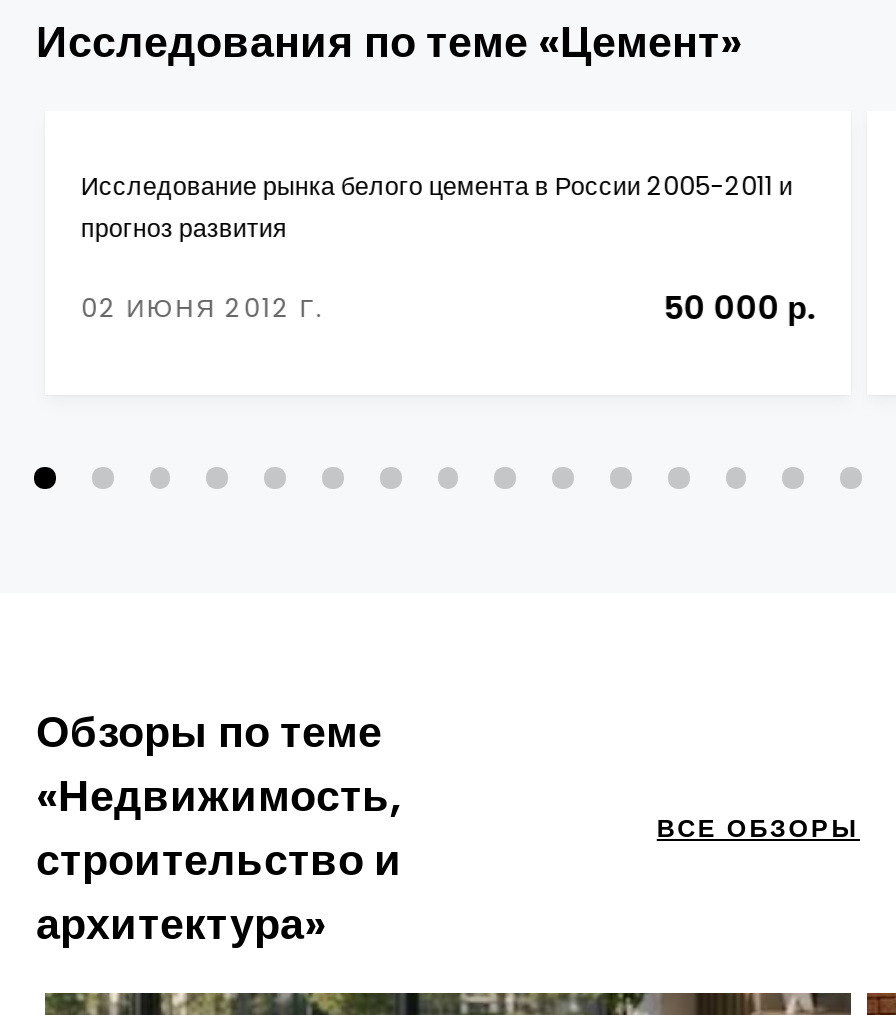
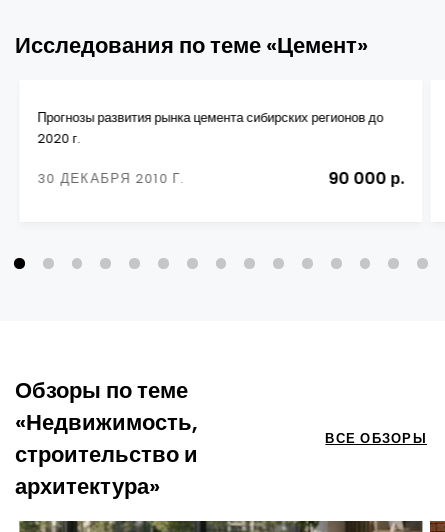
[81,168,793,244] Исследование рынка белого цемента в России 2005-2011 и | прогноз развития -> [37,109,383,147] Прогнозы развития рынка цемента сибирских регионов до | 2020 г.
[81,285,815,331] 02 ИЮНЯ 2012 Г. | 50 000 р. -> [37,167,405,190] 30 ДЕКАБРЯ 2010 Г. | 90 000 р.

